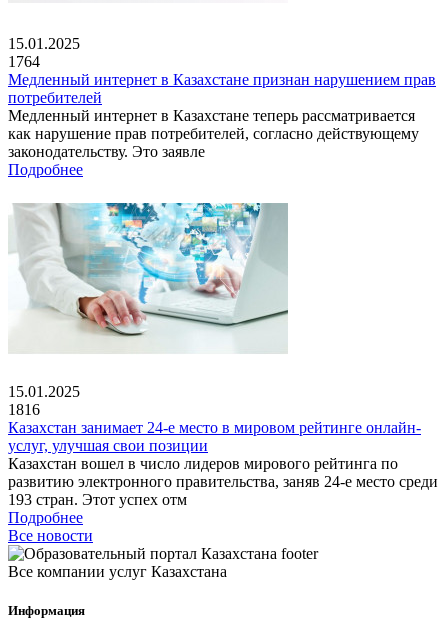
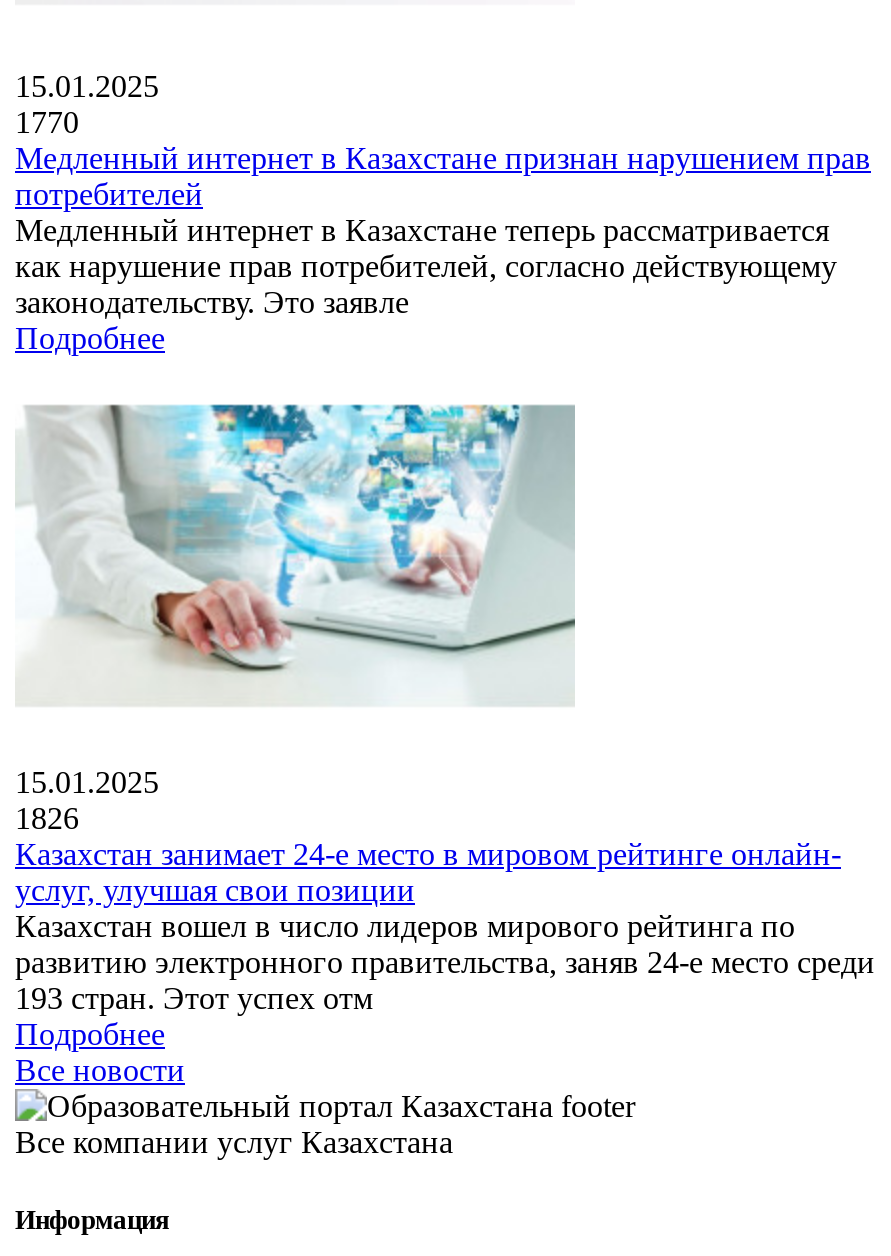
[8,53,40,70] 1764 -> [15,105,79,139] 1770
[8,401,40,418] 1816 -> [15,801,79,835] 1826

